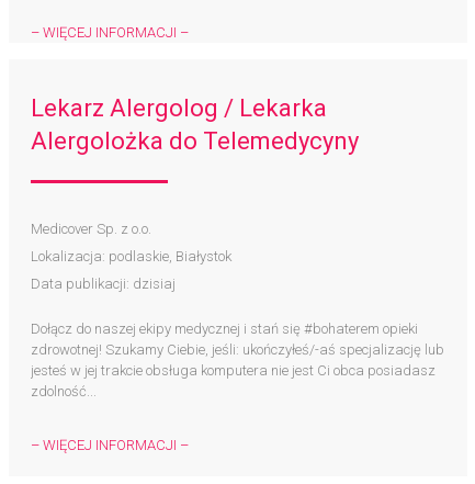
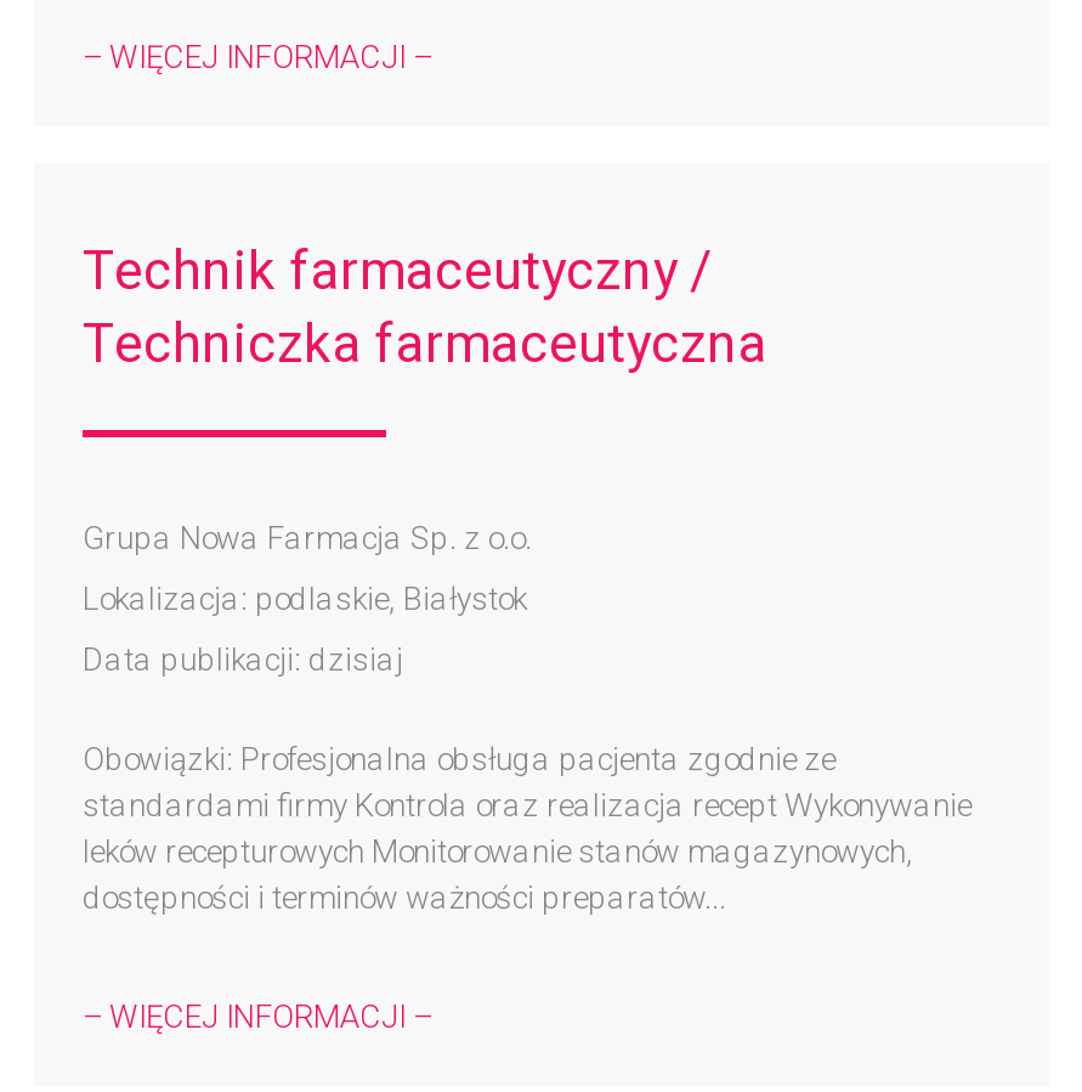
[31,94,359,155] Lekarz Alergolog / Lekarka | Alergolożka do Telemedycyny -> [83,241,767,374] Technik farmaceutyczny / | Techniczka farmaceutyczna
[31,221,151,237] Medicover Sp. z o.o. -> [83,520,532,556] Grupa Nowa Farmacja Sp. z o.o.
[31,320,444,399] Dołącz do naszej ekipy medycznej i stań się #bohaterem opieki | zdrowotnej! Szukamy Ciebie, jeśli: ukończyłeś/-aś specjalizację lub | jesteś w jej trakcie obsługa komputera nie jest Ci obca posiadasz | zdolność... -> [83,741,971,916] Obowiązki: Profesjonalna obsługa pacjenta zgodnie ze | standardami firmy Kontrola oraz realizacja recept Wykonywanie | leków recepturowych Monitorowanie stanów magazynowych, | dostępności i terminów ważności preparatów...

